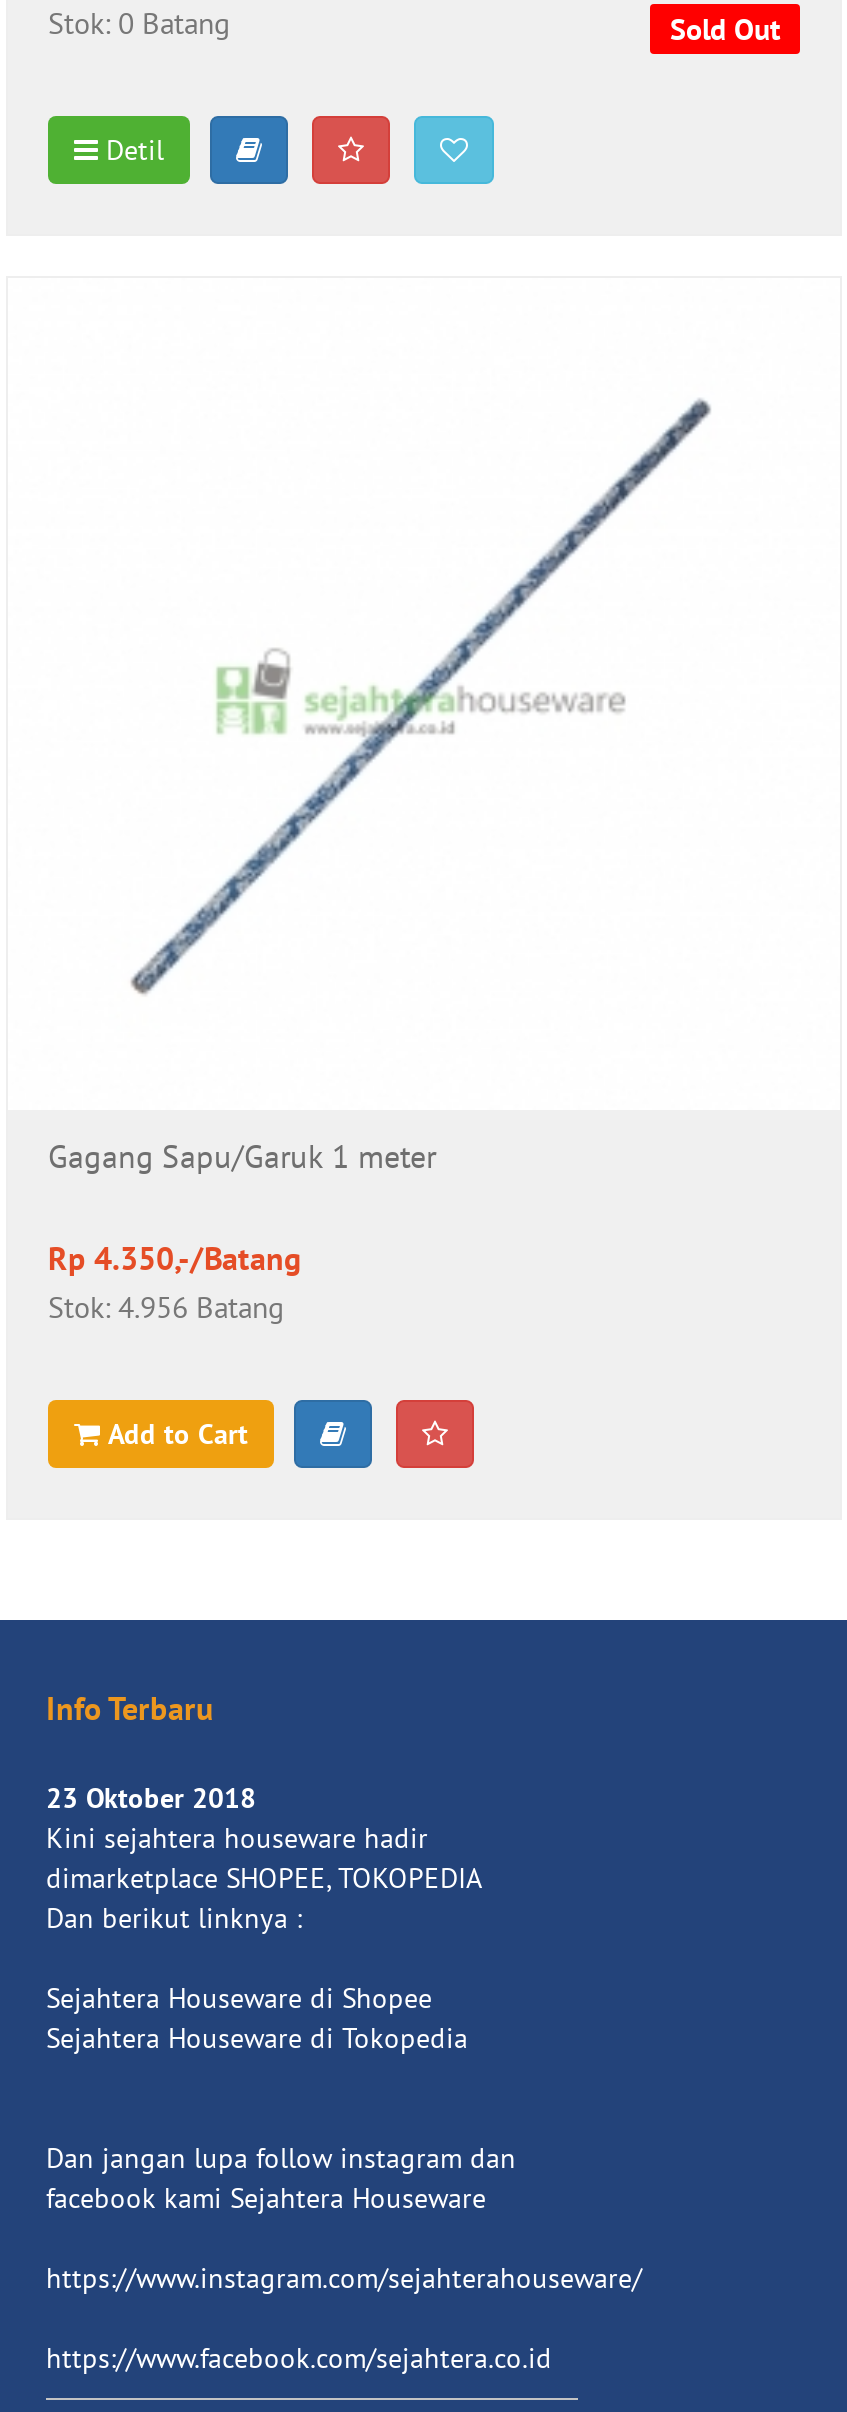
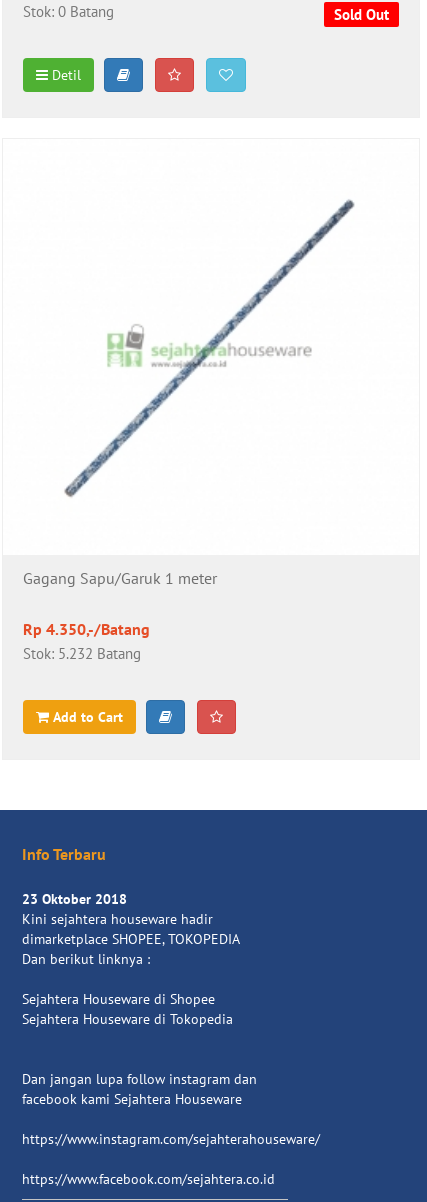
[48,1289,284,1327] Stok: 4.956 Batang -> [23,644,141,663] Stok: 5.232 Batang

